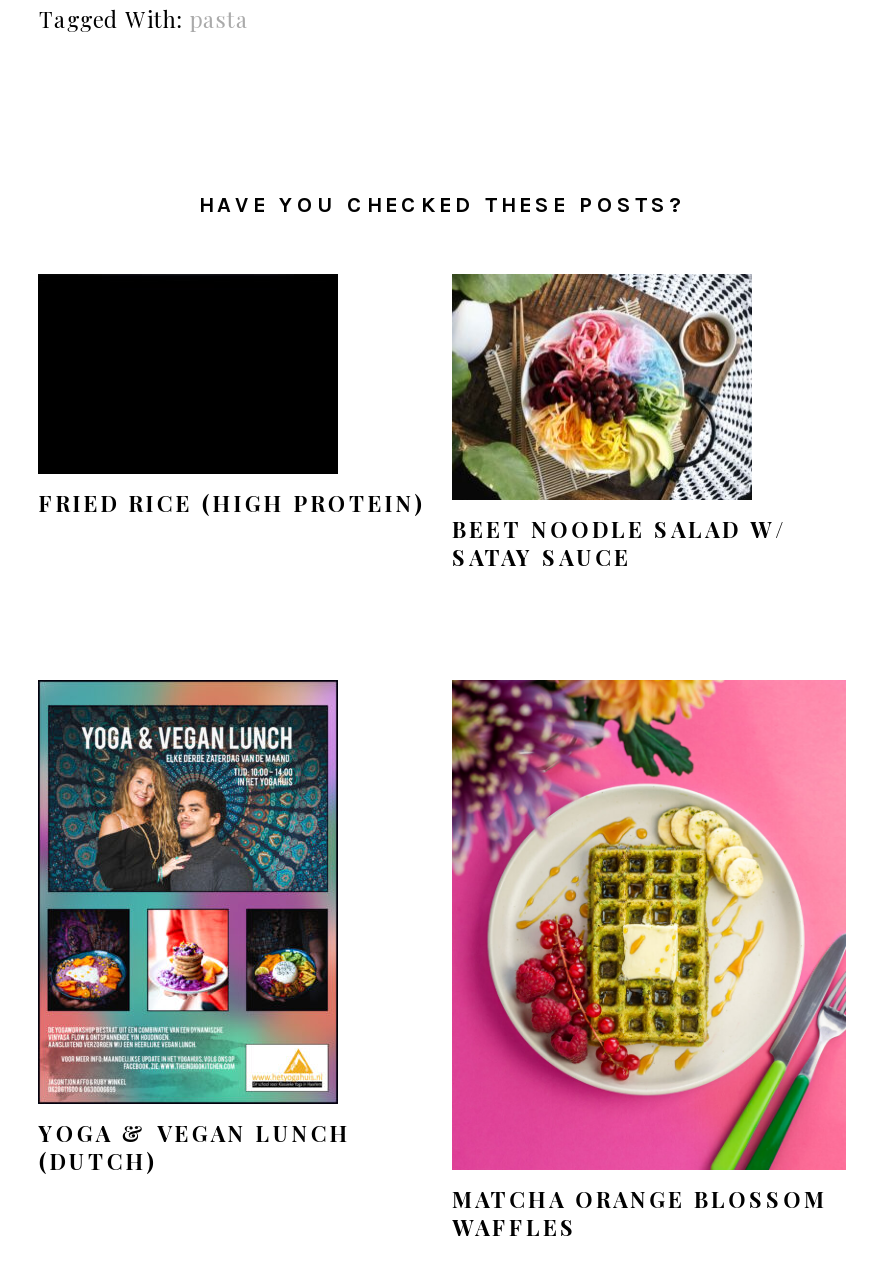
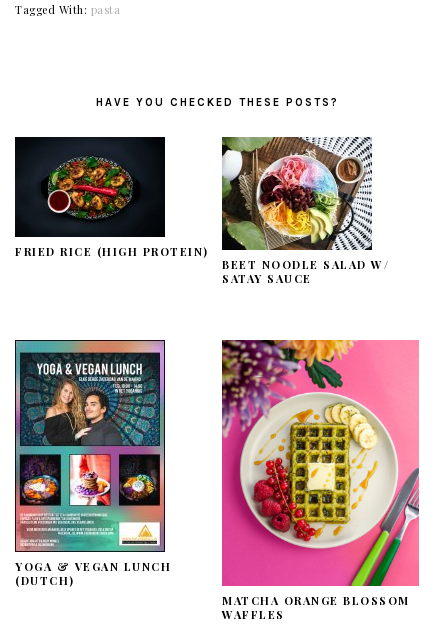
none -> [16,140,146,237] [image]

